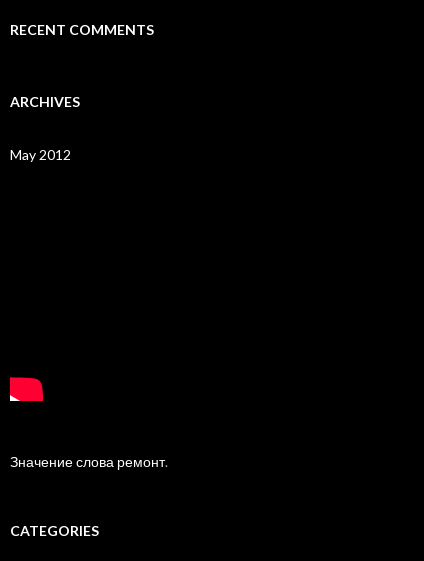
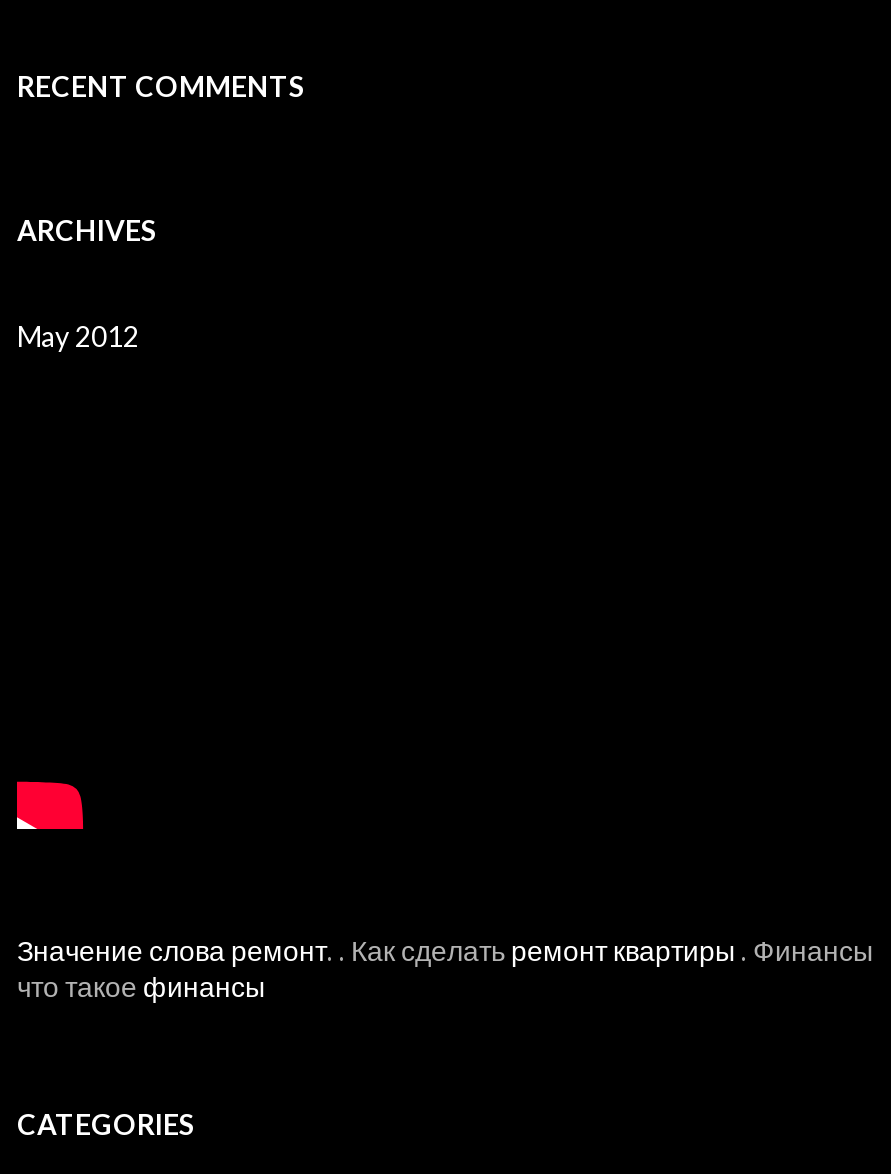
[10,453,168,470] Значение слова ремонт. -> [17,933,873,1003] Значение слова ремонт. . Как сделать ремонт квартиры. Финансы | что такое финансы

